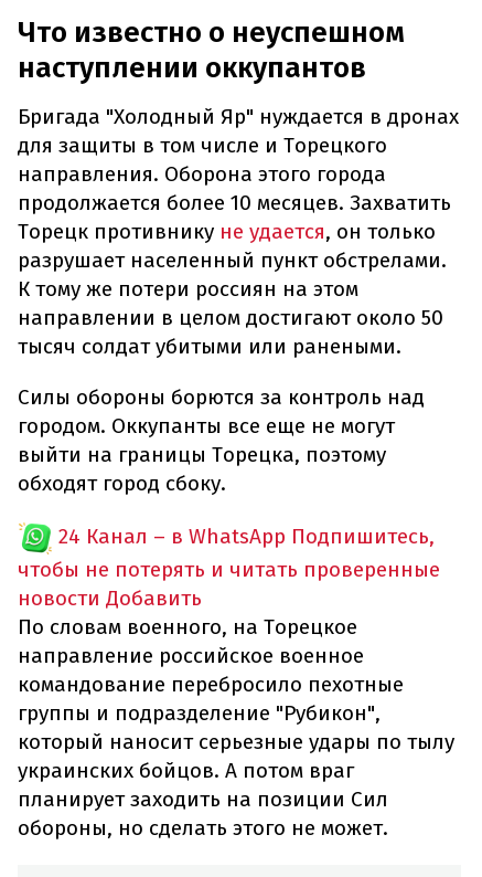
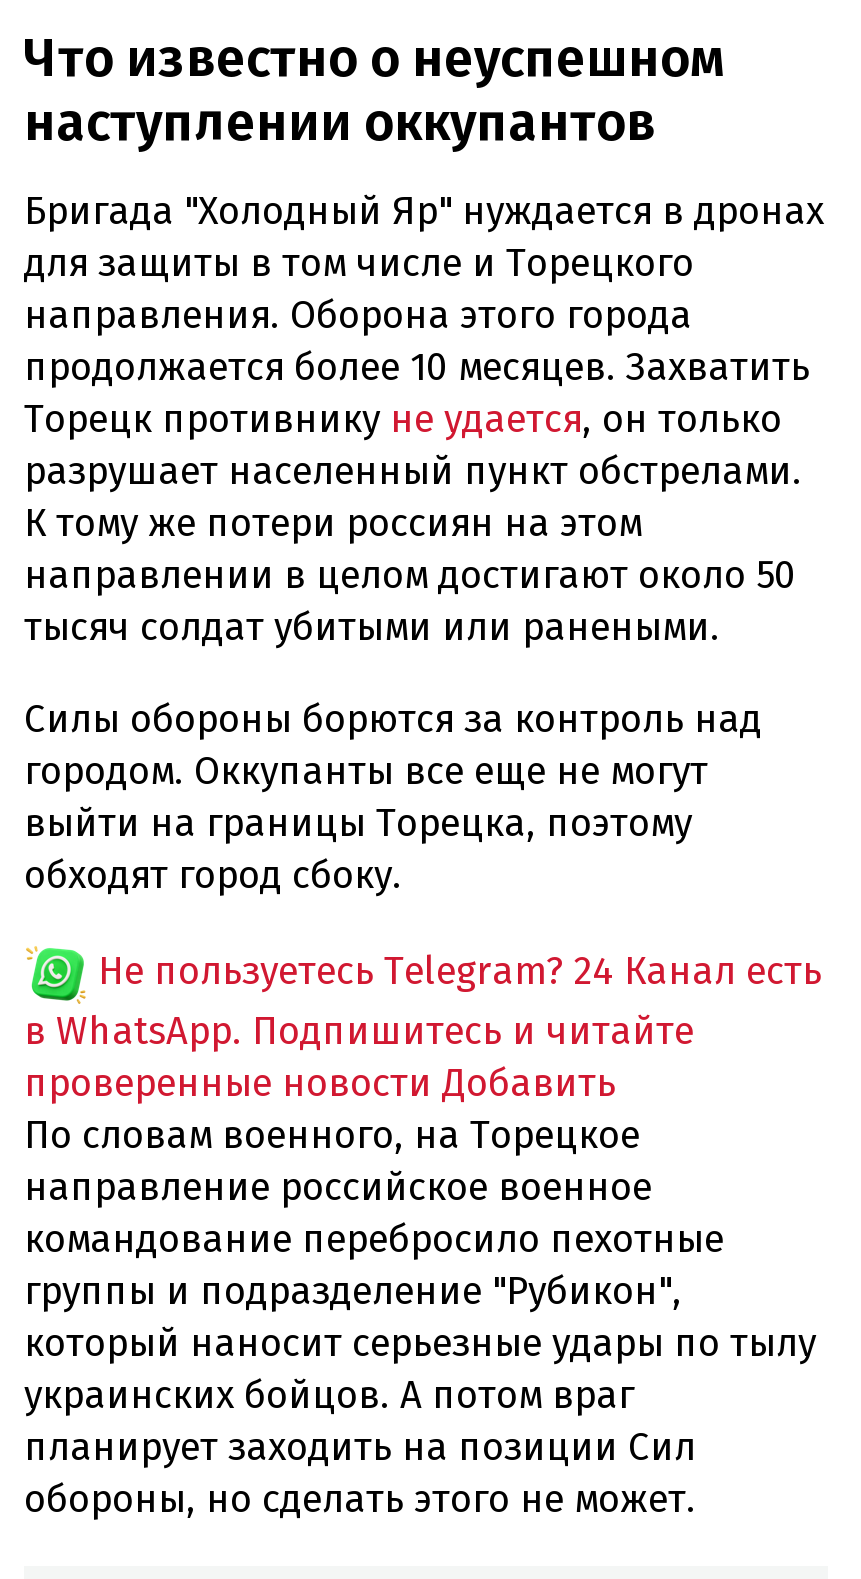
[18,523,440,610] 24 Канал – в WhatsApp Подпишитесь, | чтобы не потерять и читать проверенные | новости Добавить -> [24,947,822,1105] Не пользуетесь Telegram? 24 Канал есть | в WhatsApp. Подпишитесь и читайте | проверенные новости Добавить

